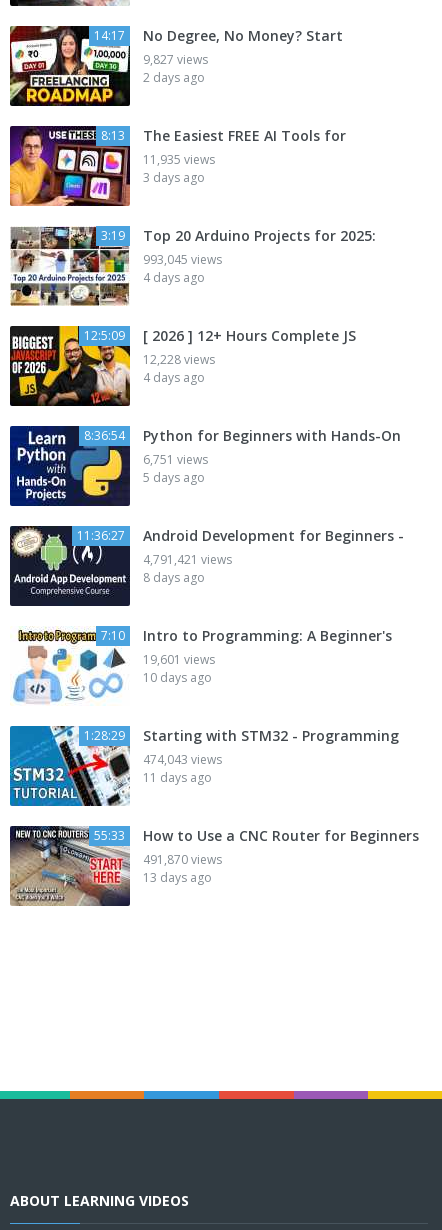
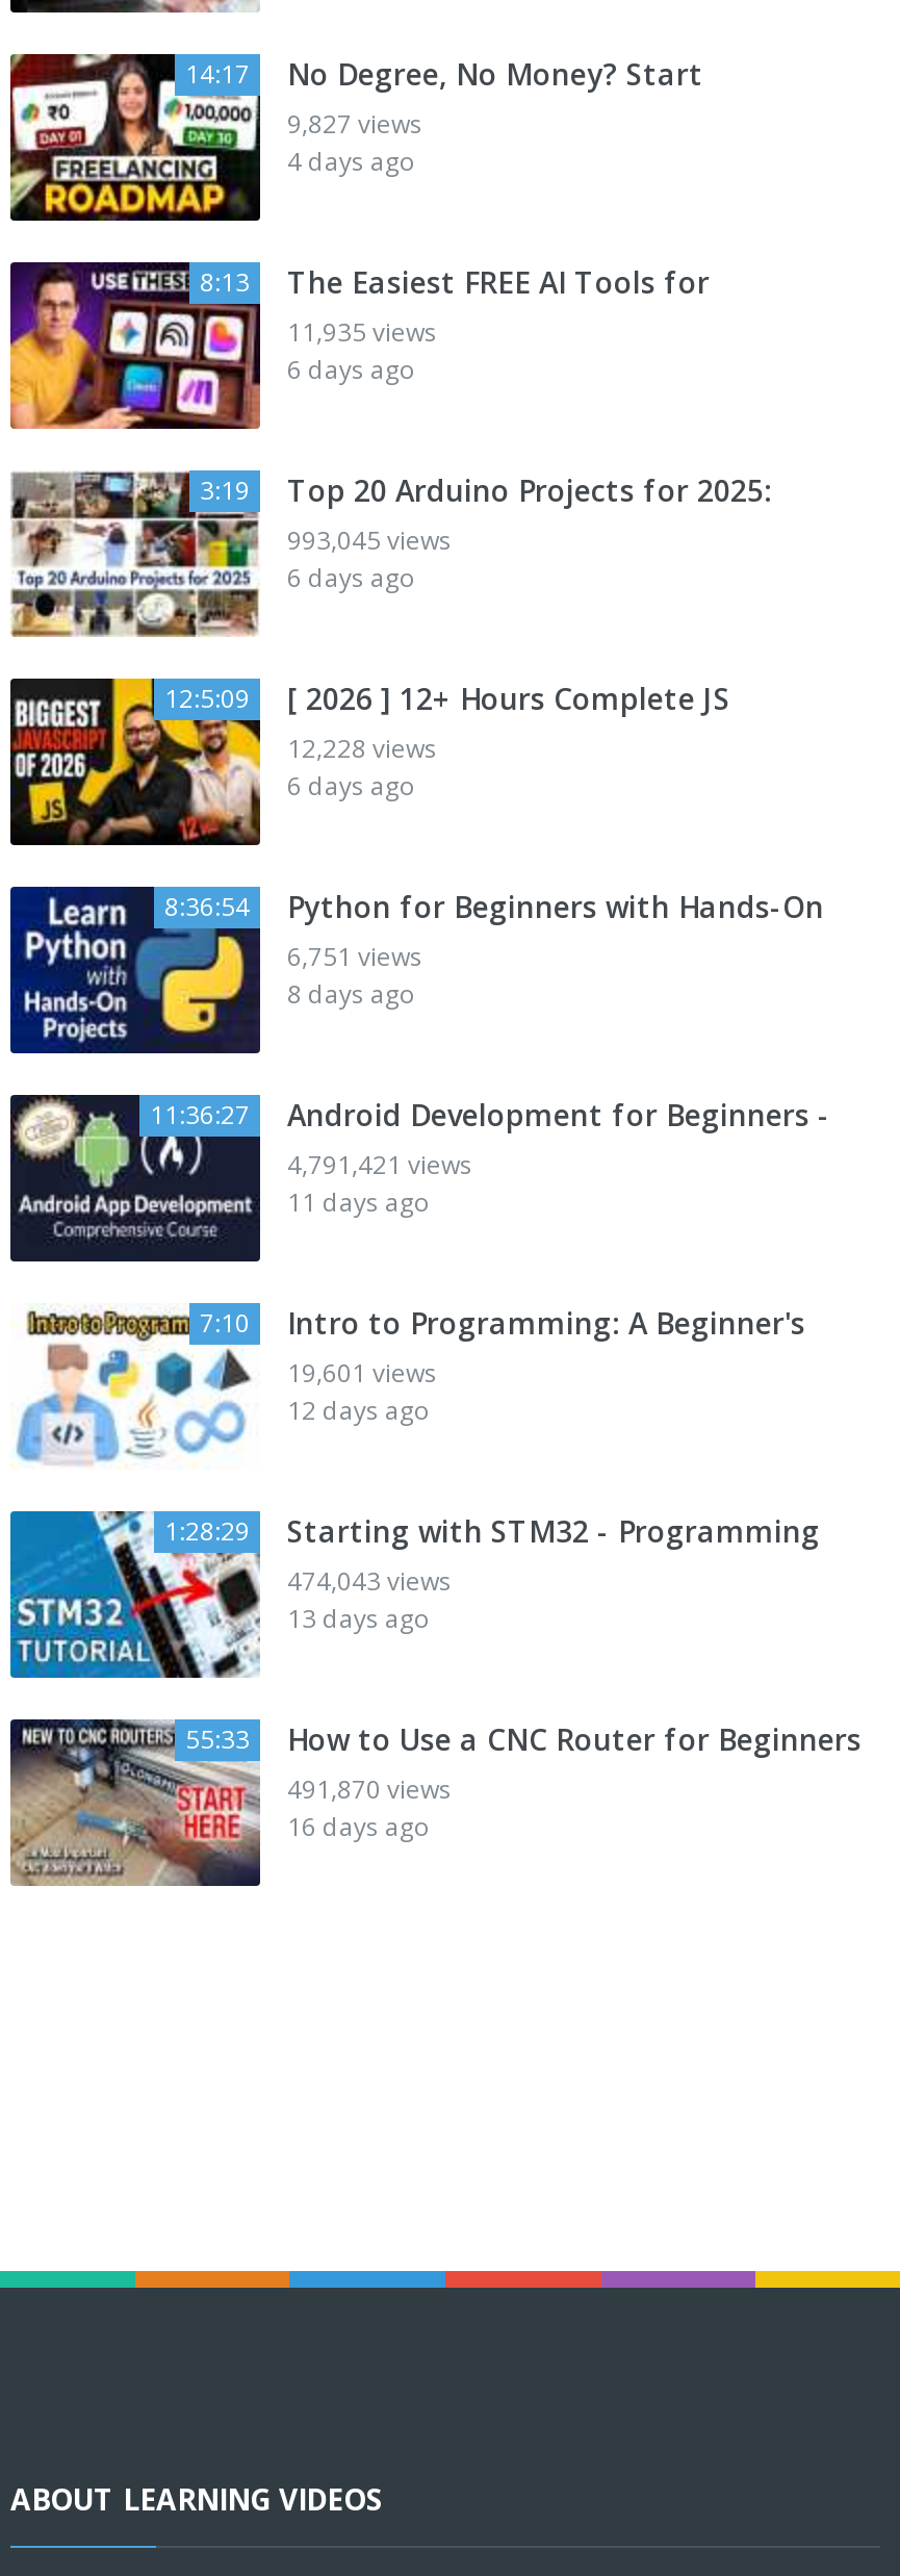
[143,69,205,86] 2 days ago -> [287,144,416,179] 4 days ago
[143,169,205,186] 3 days ago -> [287,352,416,387] 6 days ago
[143,269,205,286] 4 days ago -> [287,560,416,596] 6 days ago
[143,369,205,386] 4 days ago -> [287,768,416,804] 6 days ago
[143,469,205,486] 5 days ago -> [287,976,416,1012] 8 days ago
[143,569,205,586] 8 days ago -> [287,1185,431,1220] 11 days ago
[143,669,212,686] 10 days ago -> [287,1393,431,1428] 12 days ago
[143,769,212,786] 11 days ago -> [287,1601,431,1636] 13 days ago
[143,869,212,886] 13 days ago -> [287,1809,431,1845] 16 days ago

